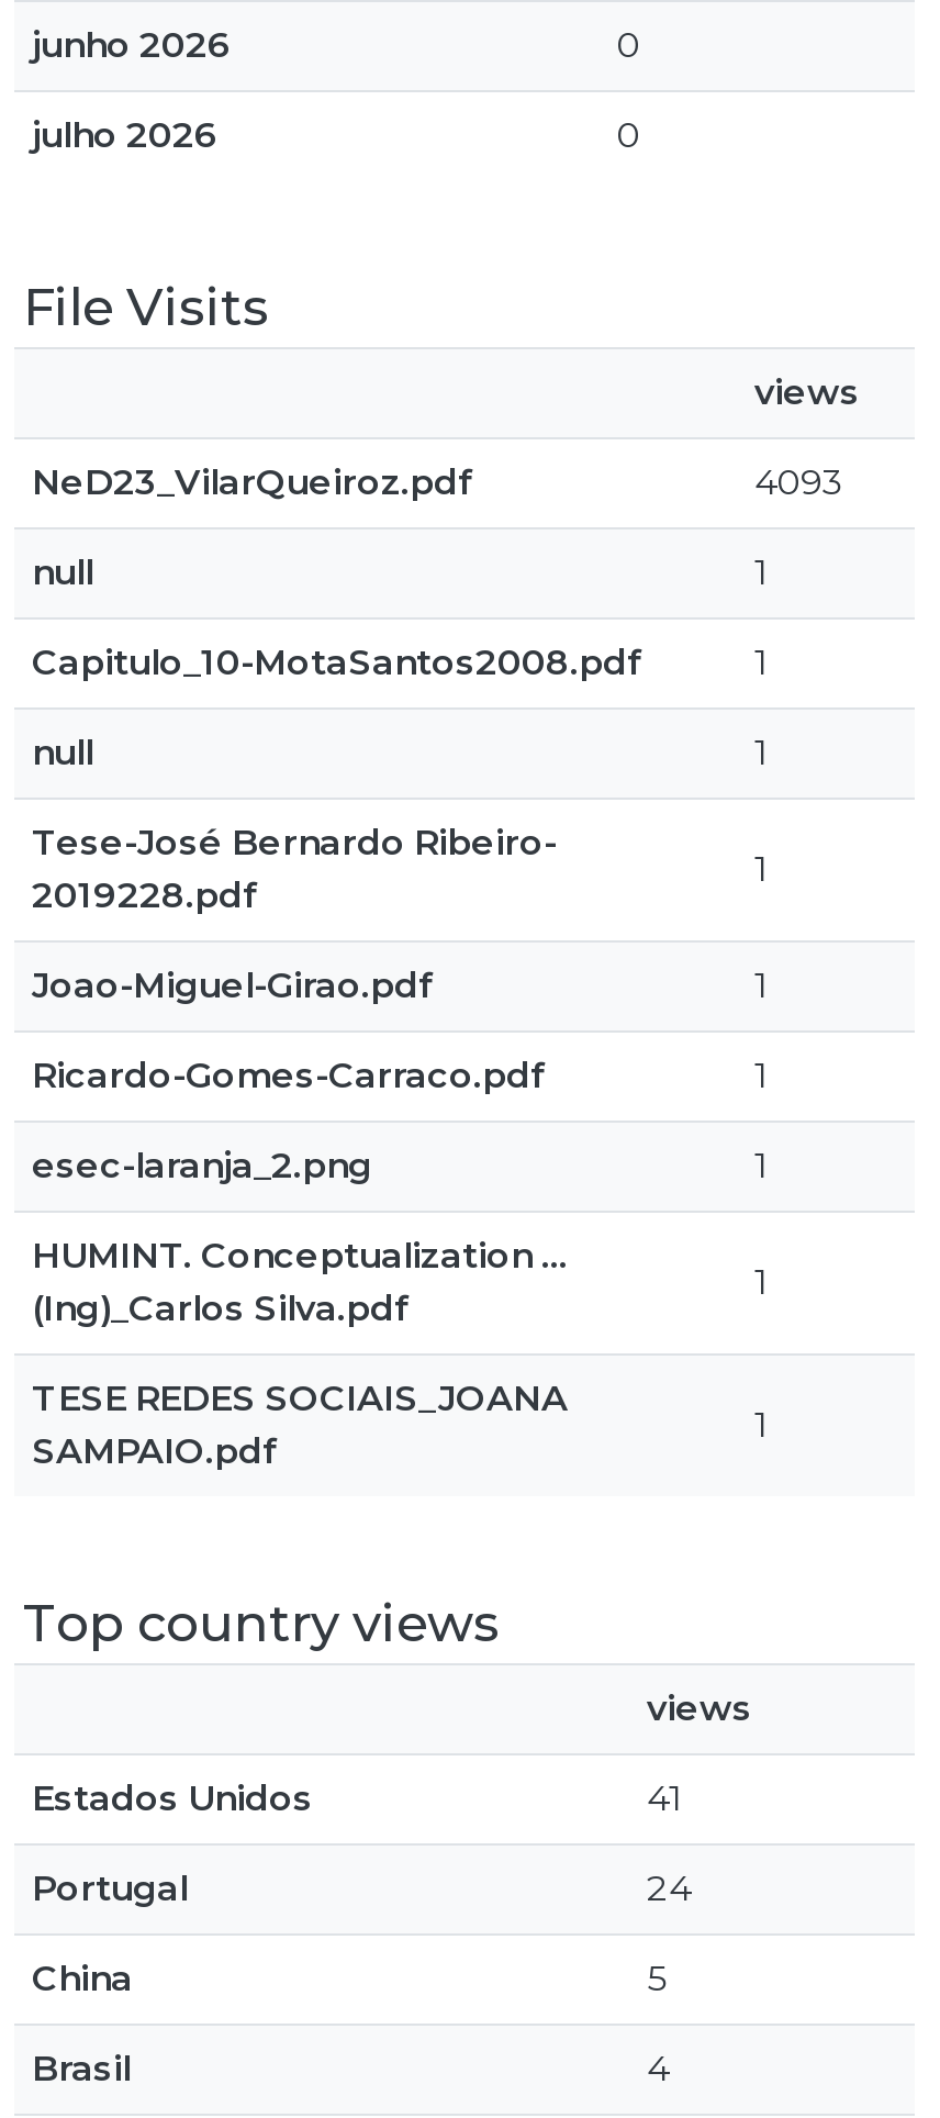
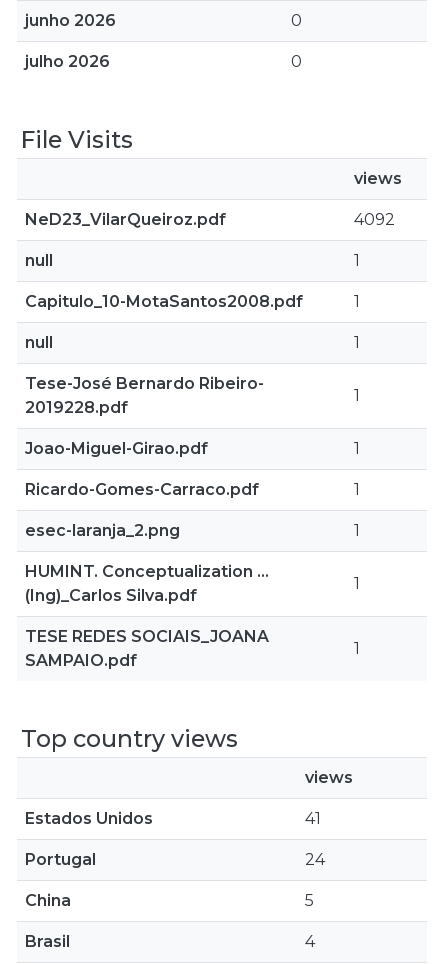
[754,461,844,503] 4093 -> [354,210,395,229] 4092

